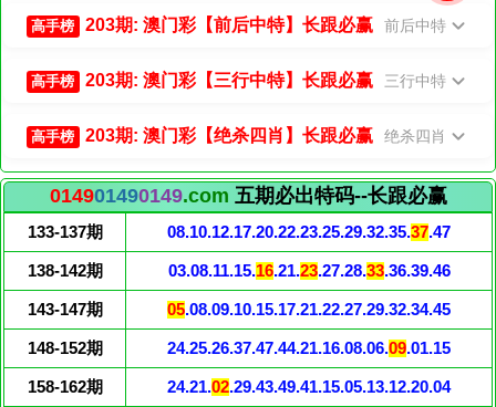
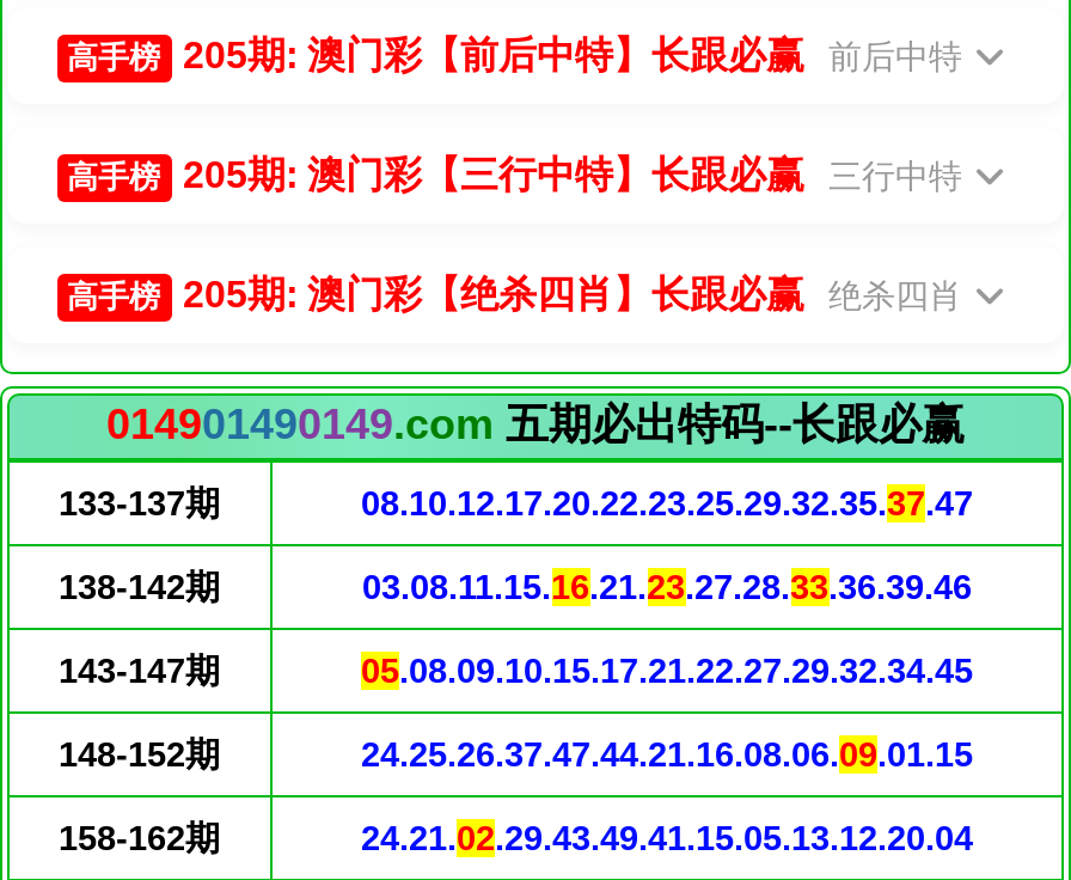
[85,16,373,35] 203期: 澳门彩【前后中特】长跟必赢 -> [183,34,804,75] 205期: 澳门彩【前后中特】长跟必赢
[85,71,373,90] 203期: 澳门彩【三行中特】长跟必赢 -> [183,154,804,194] 205期: 澳门彩【三行中特】长跟必赢
[85,126,373,145] 203期: 澳门彩【绝杀四肖】长跟必赢 -> [183,273,804,314] 205期: 澳门彩【绝杀四肖】长跟必赢

